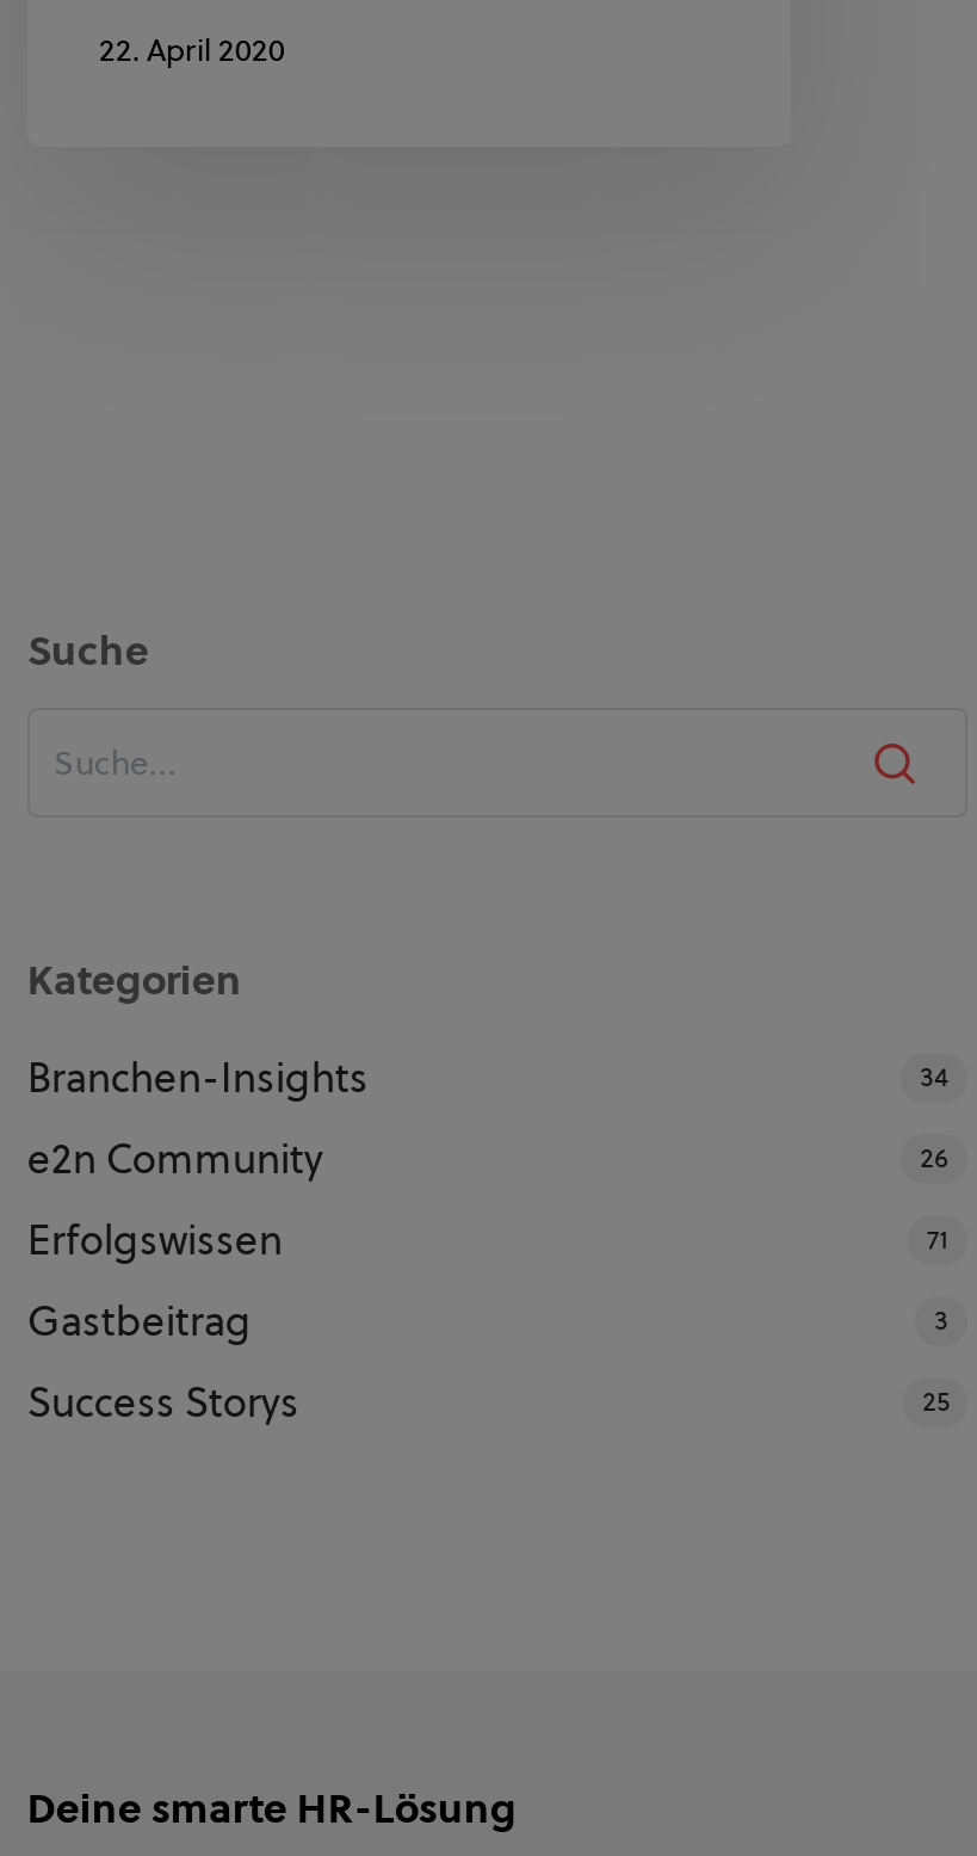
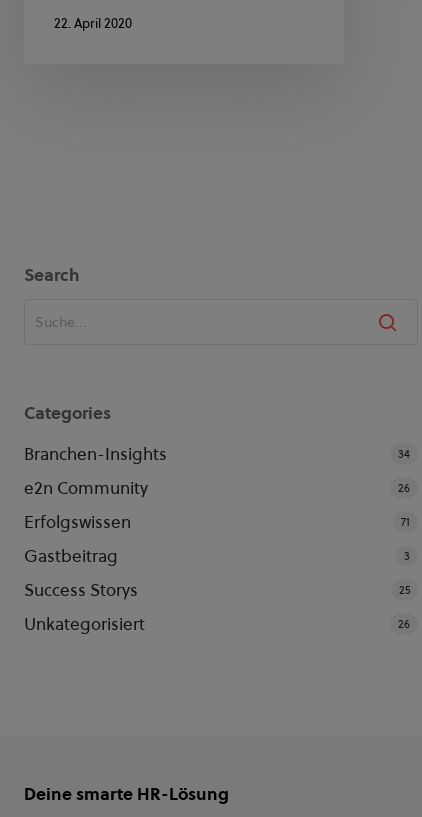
[27,622,149,679] Suche -> [24,263,80,287] Search
[27,951,242,1009] Kategorien -> [24,401,111,425] Categories
none -> [24,612,410,636] Unkategorisiert | 26

